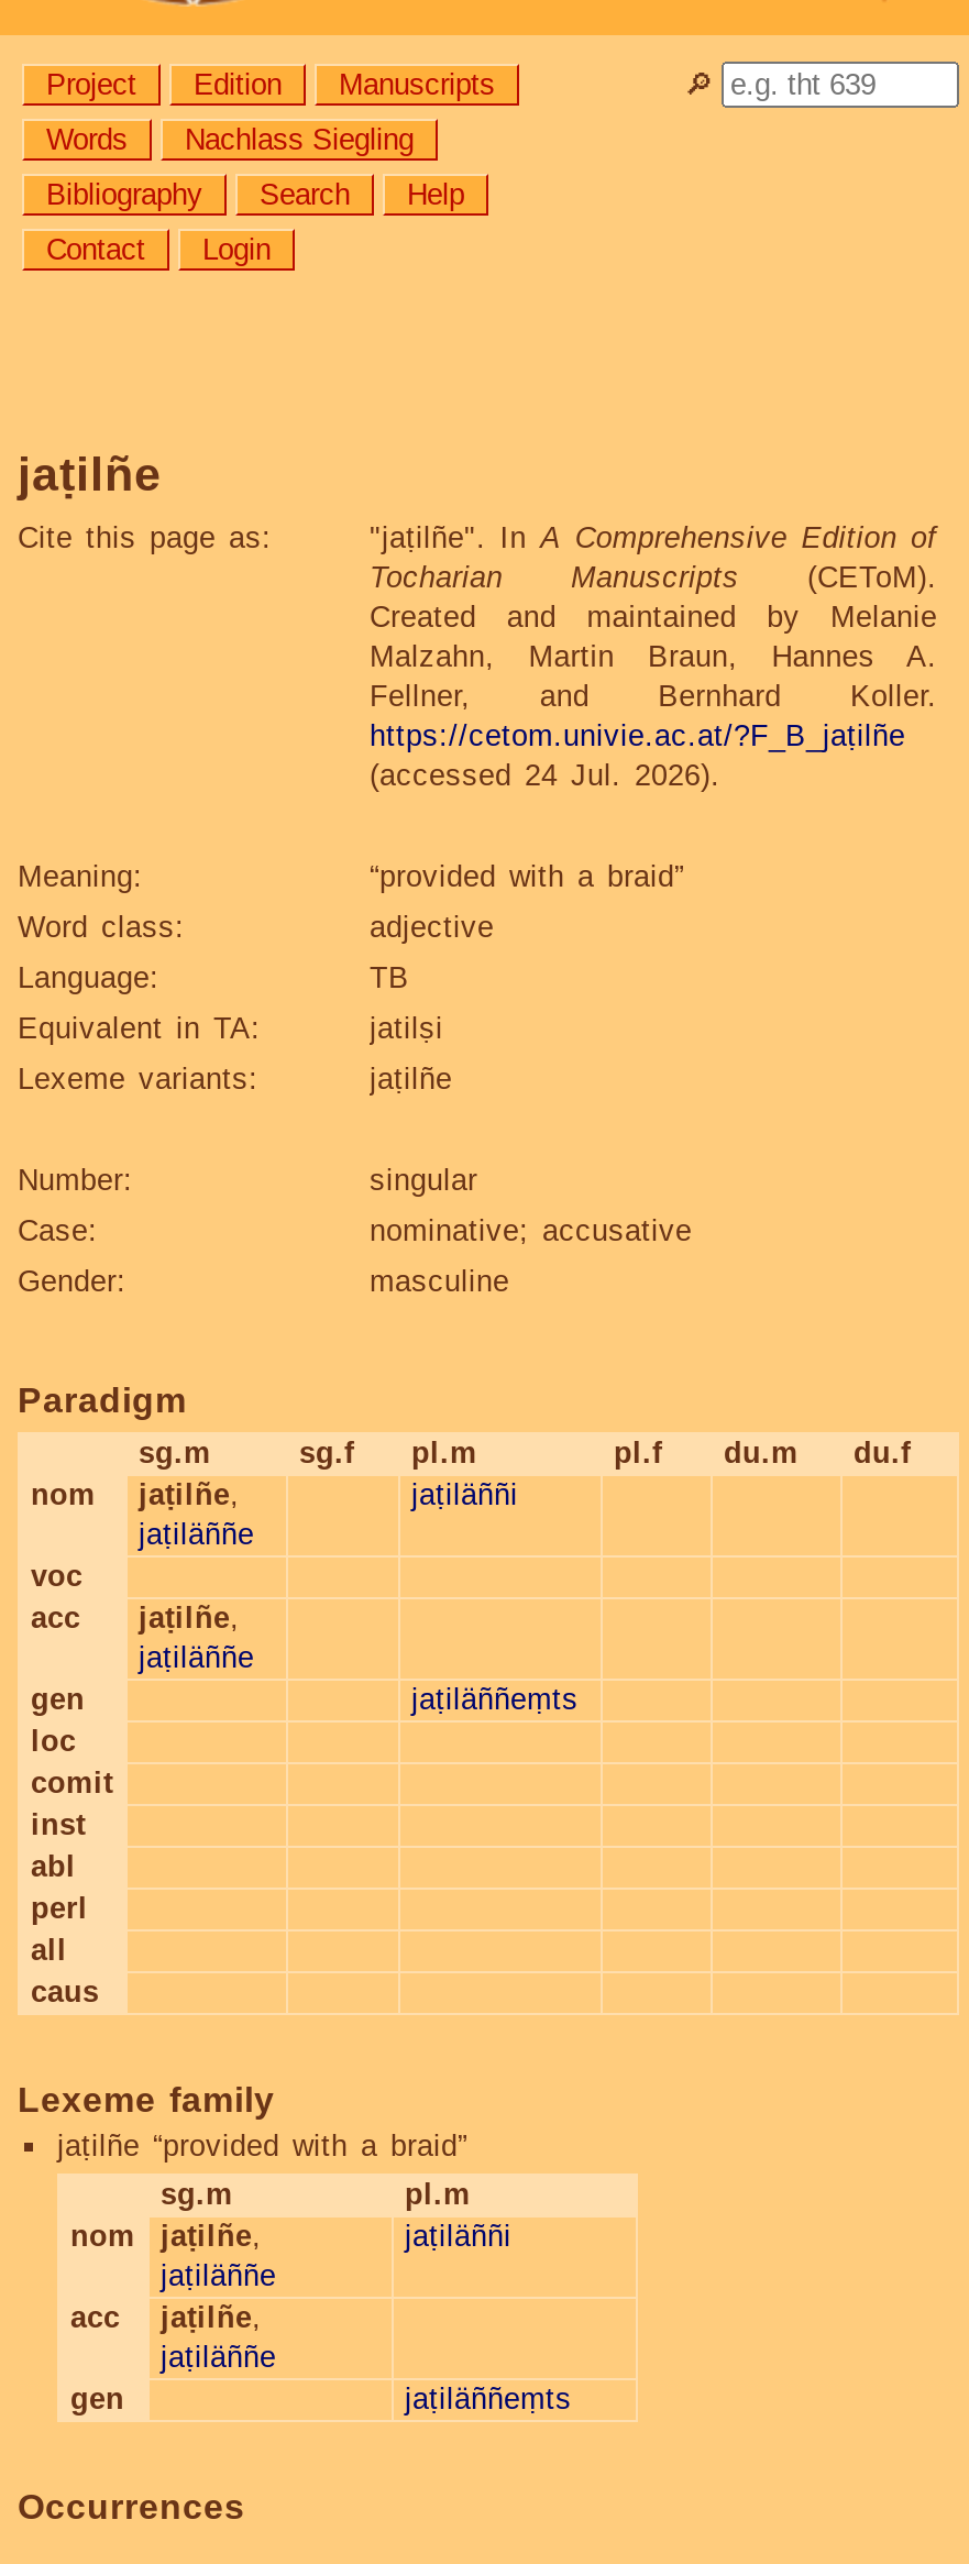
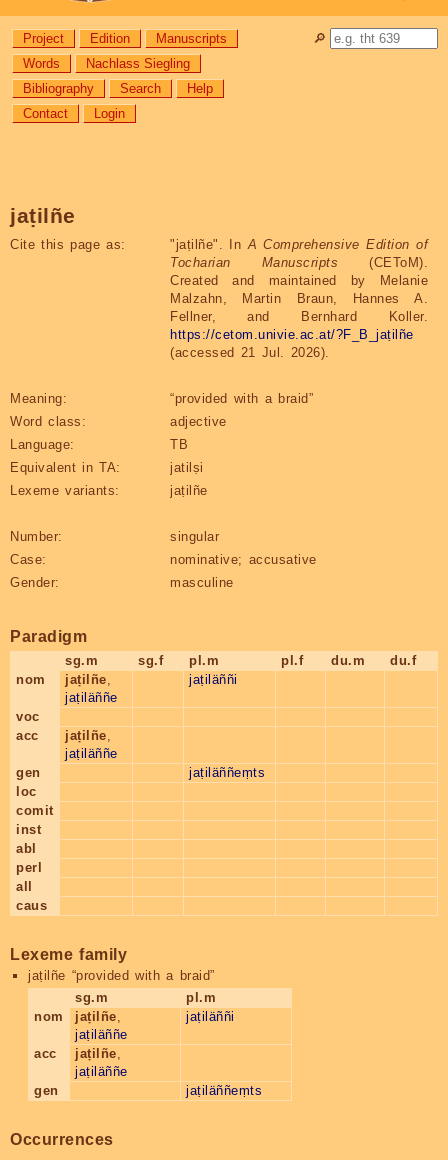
[370,760,720,793] (accessed 24 Jul. 2026). -> [170,345,329,360] (accessed 21 Jul. 2026).

